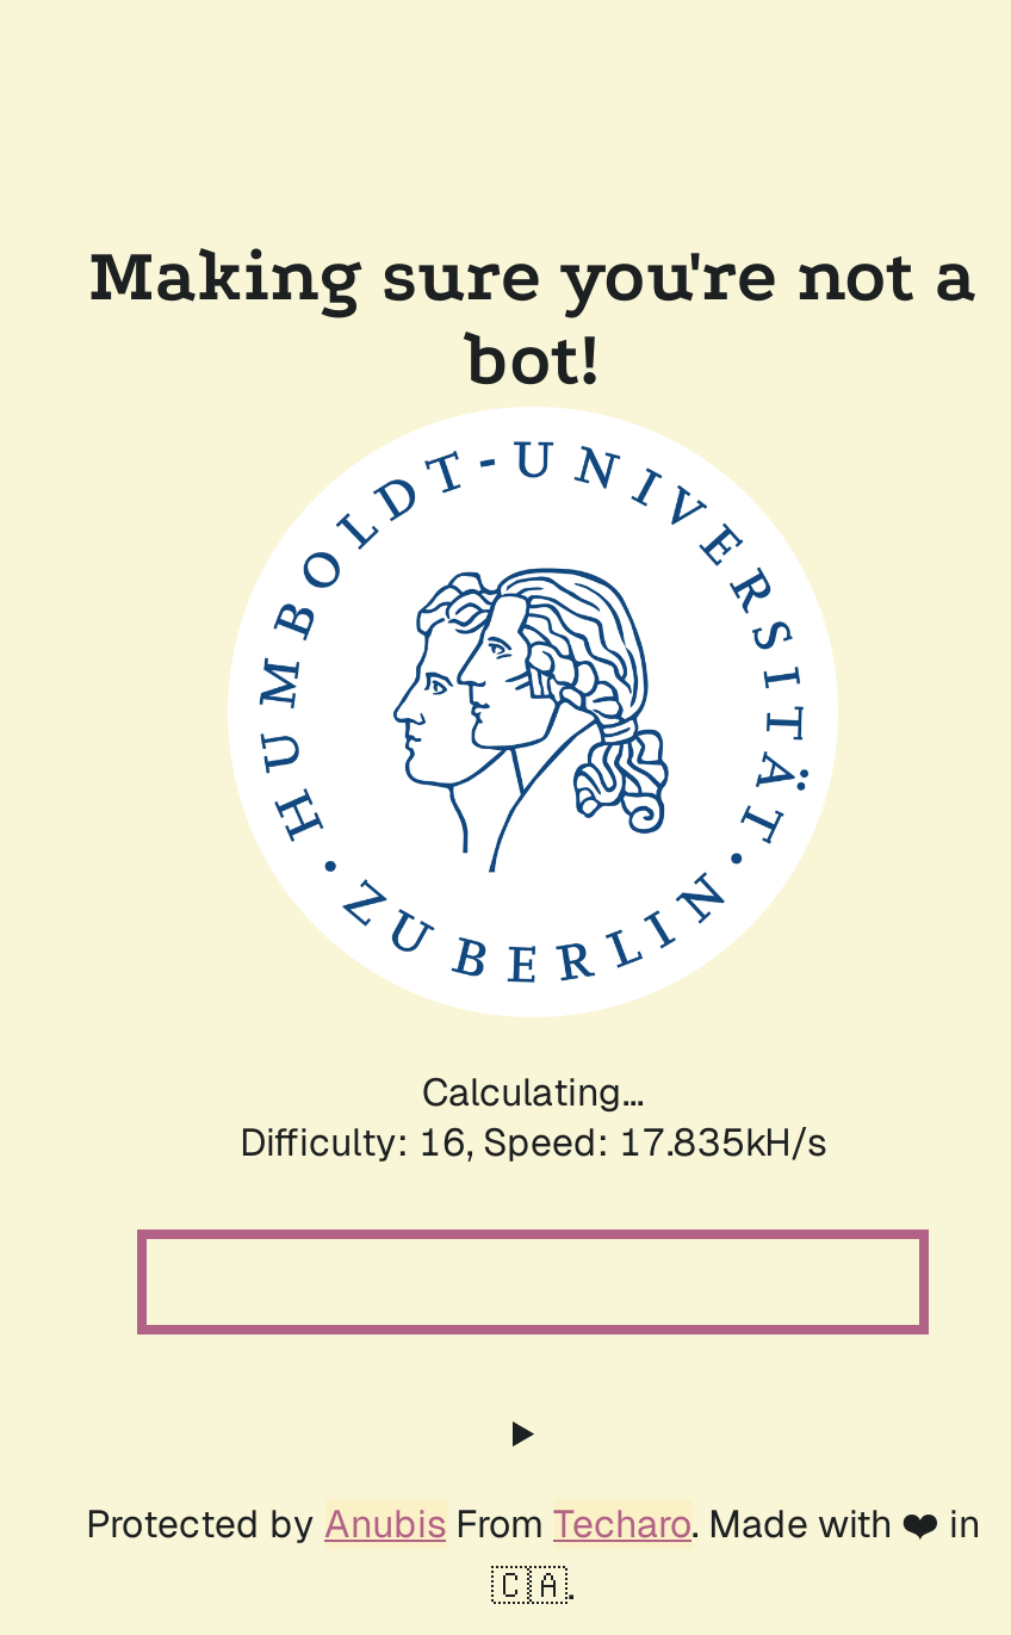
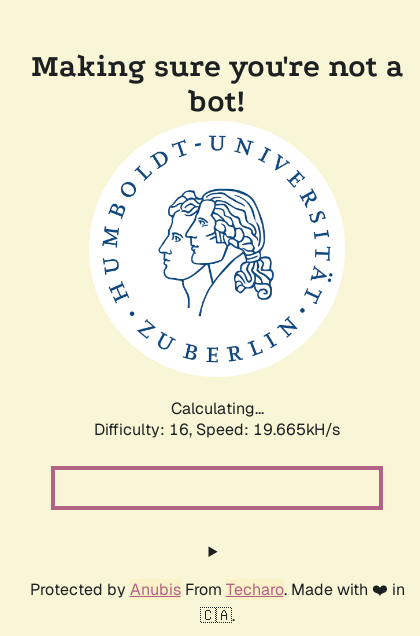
[240,1117,826,1168] Difficulty: 16, Speed: 17.835kH/s -> [94,419,340,440] Difficulty: 16, Speed: 19.665kH/s

